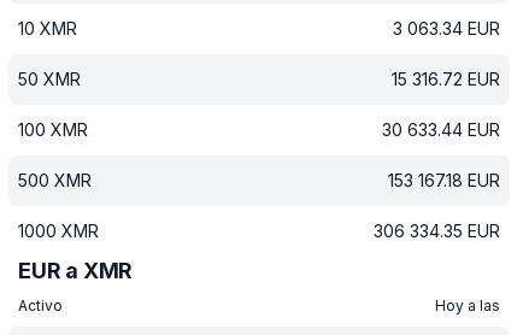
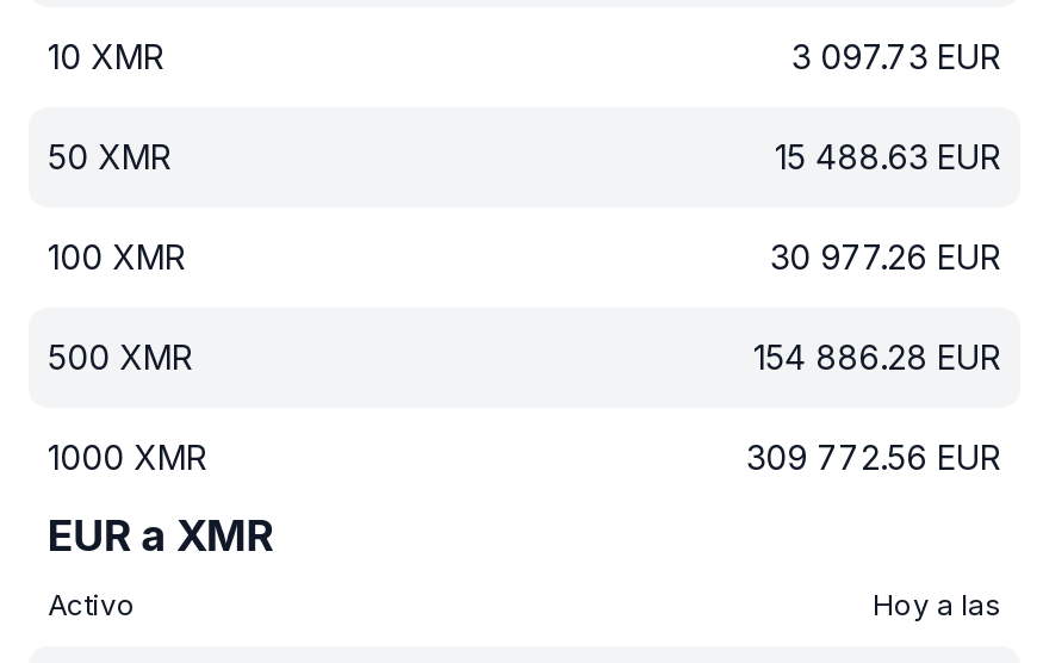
[393,18,500,39] 3 063.34 EUR -> [791,36,1001,76] 3 097.73 EUR
[392,69,500,89] 15 316.72 EUR -> [775,136,1001,176] 15 488.63 EUR
[382,119,500,140] 30 633.44 EUR -> [770,236,1001,277] 30 977.26 EUR
[388,170,500,190] 153 167.18 EUR -> [753,336,1001,377] 154 886.28 EUR
[374,221,500,241] 306 334.35 EUR -> [746,436,1001,477] 309 772.56 EUR

